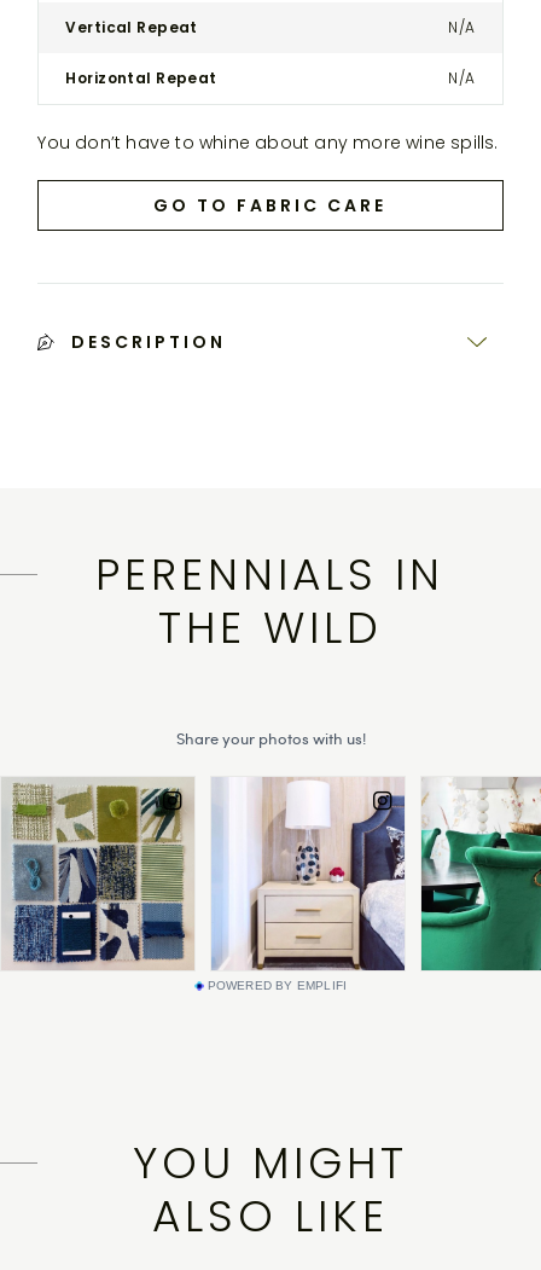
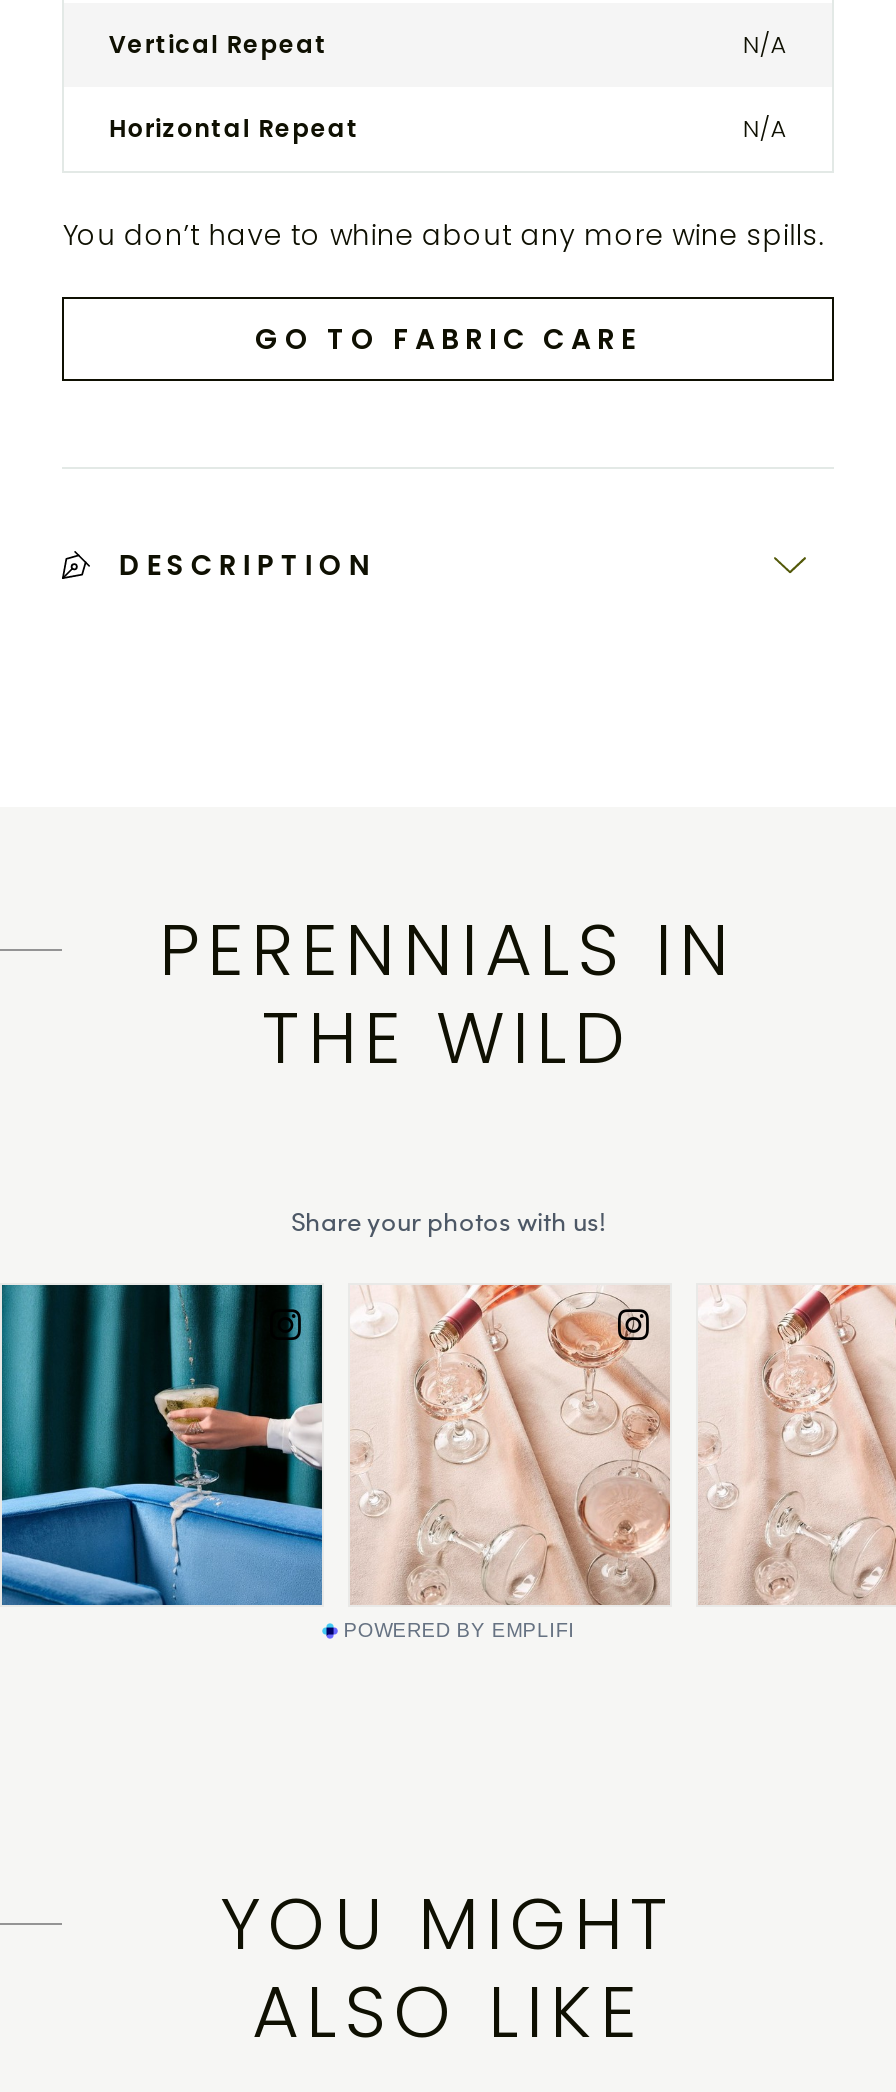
[4,777,194,970] [image] -> [6,1283,324,1607] [image]
[211,777,406,972] [image] -> [350,1283,672,1605] [image]
[420,777,537,972] [image] -> [698,1283,890,1605] [image]

